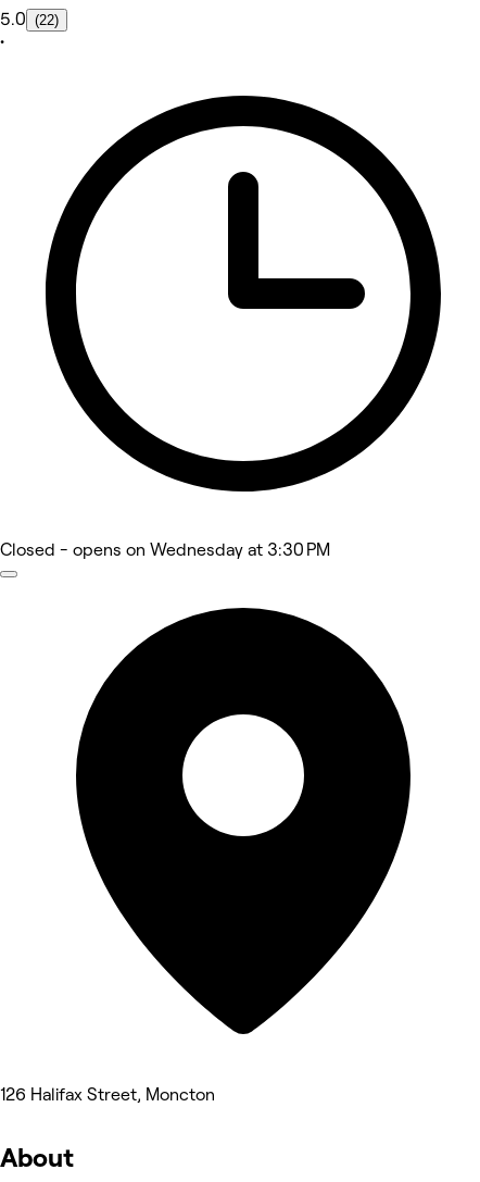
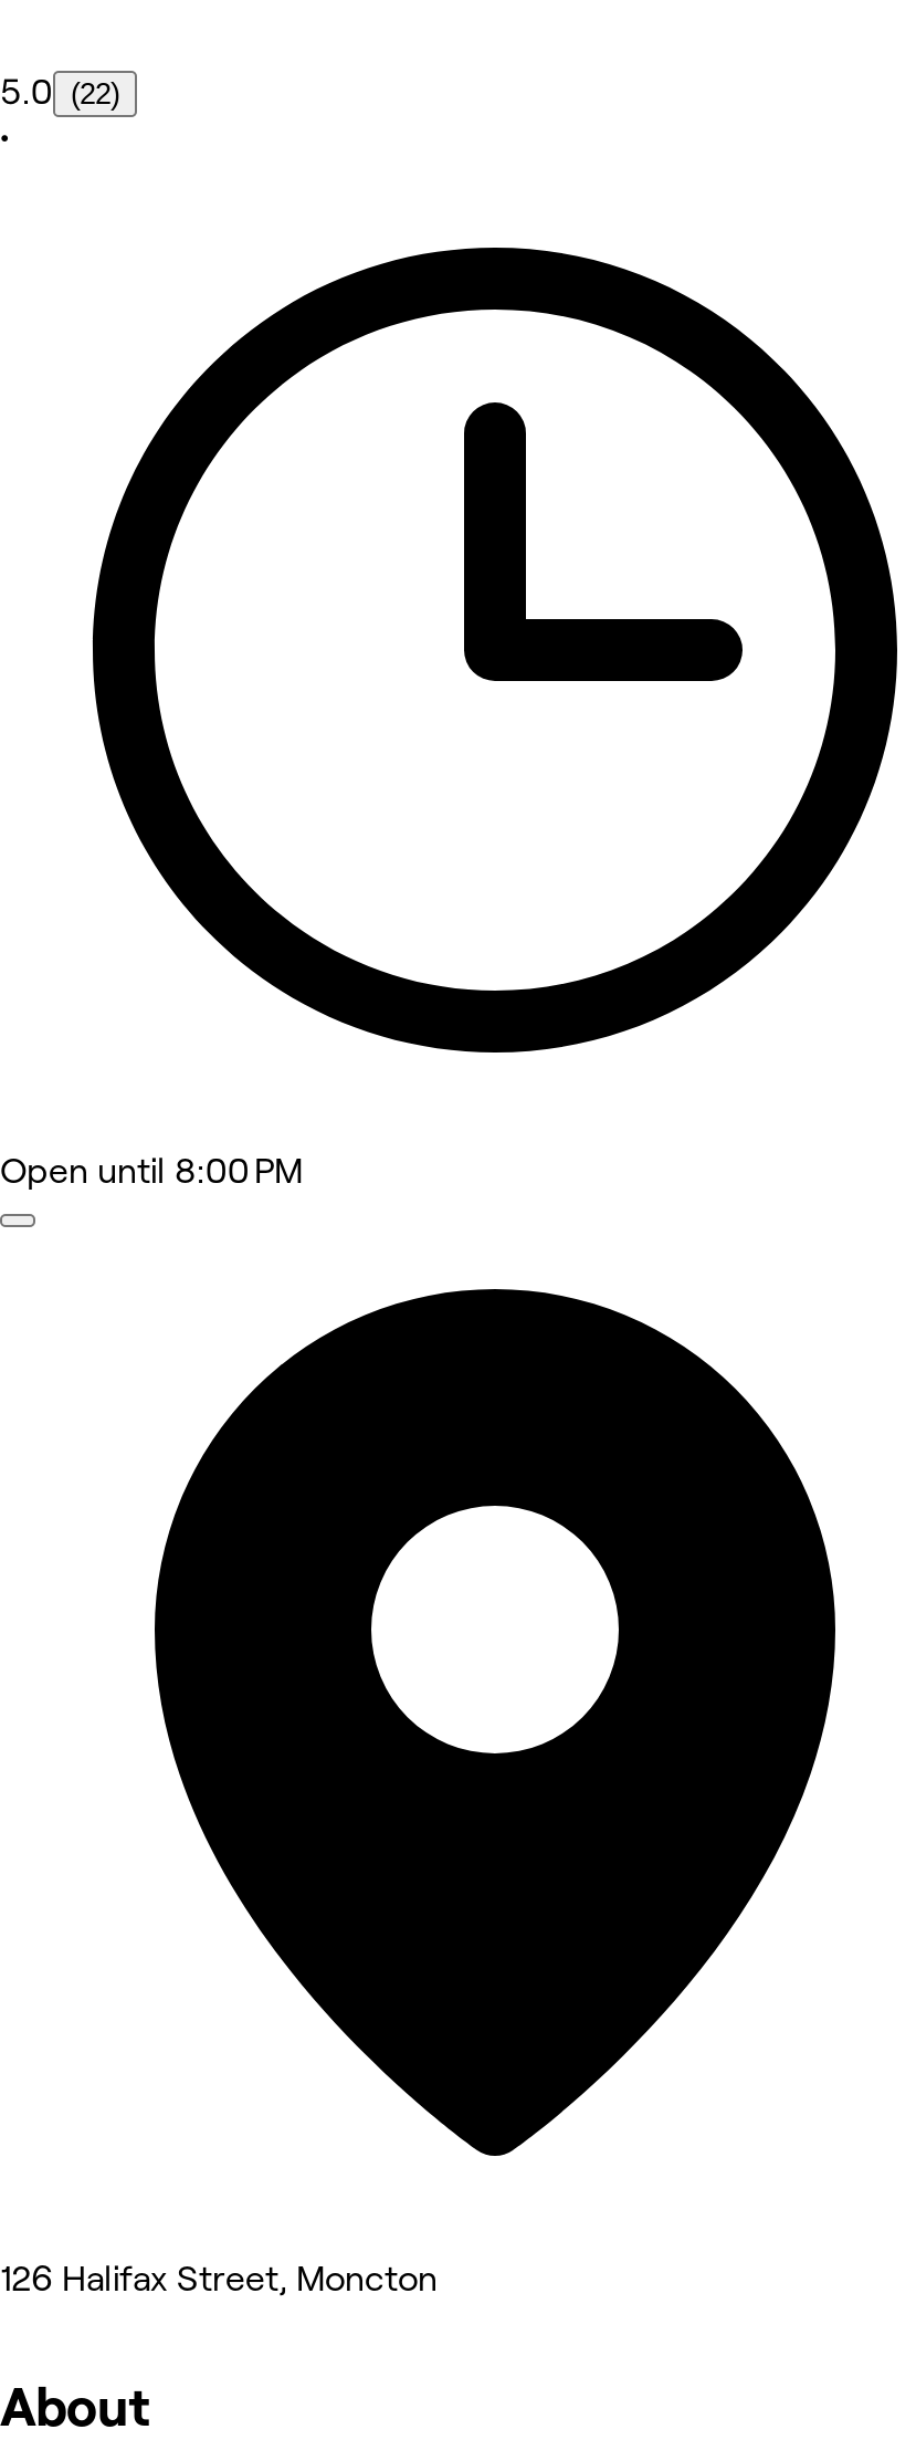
[0,541,330,559] Closed - opens on Wednesday at 3:30 PM -> [0,1153,303,1190] Open until 8:00 PM

